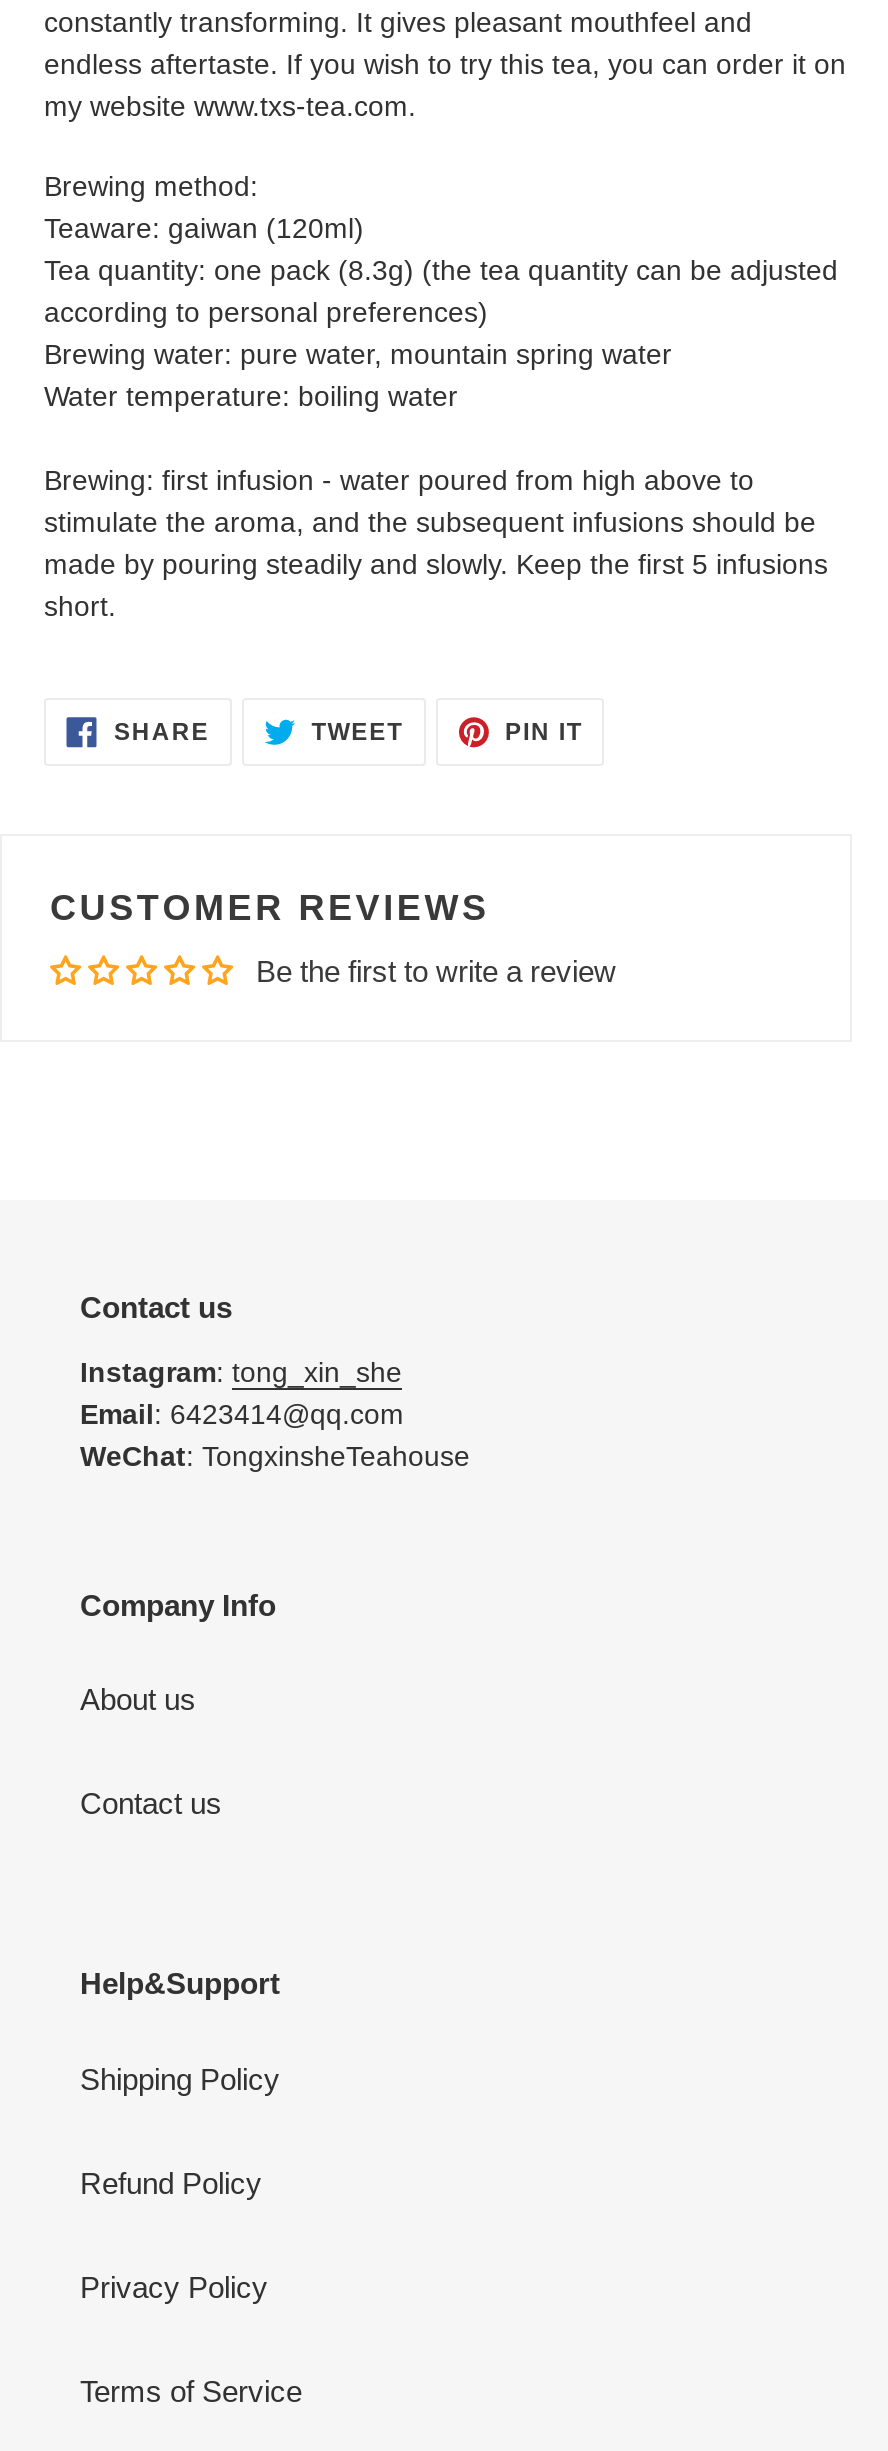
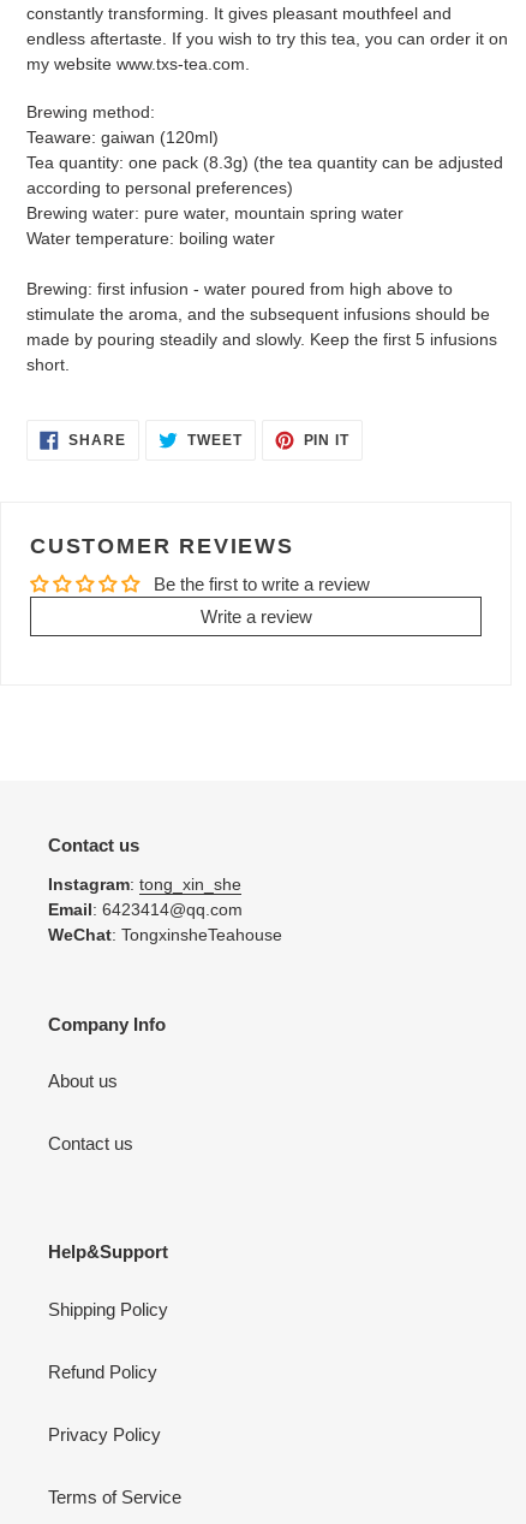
none -> [200,607,312,627] Write a review

